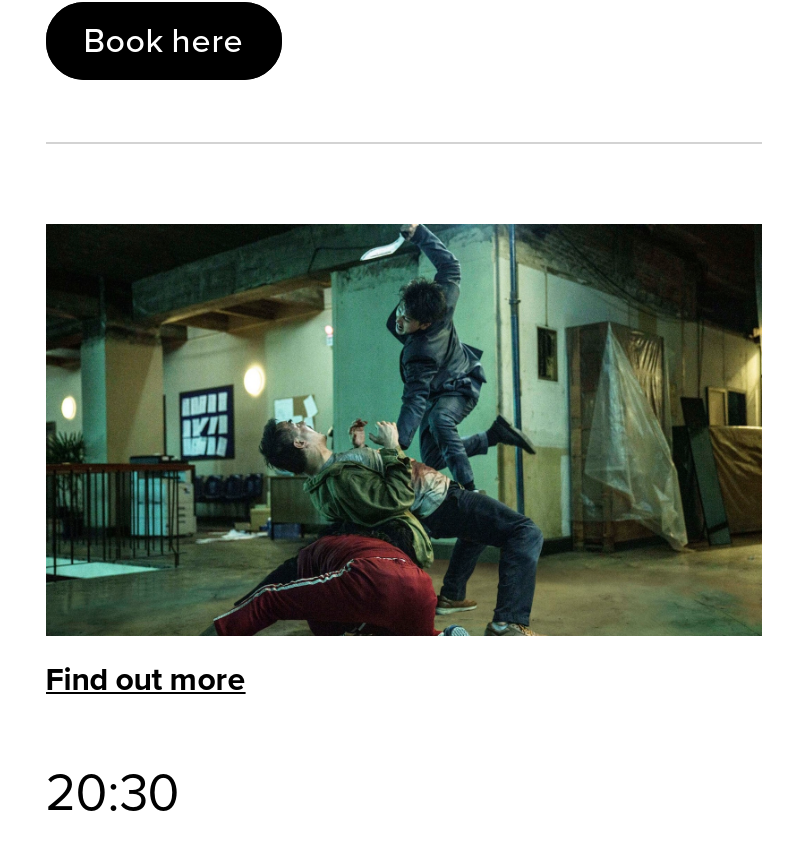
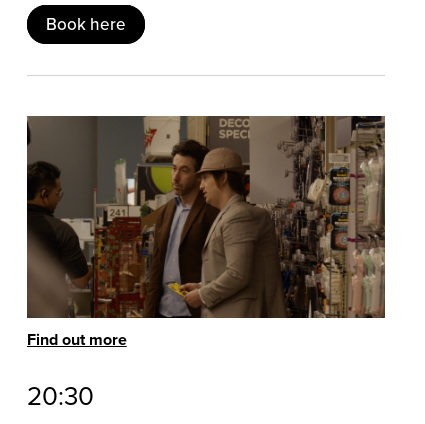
[44,222,764,638] [image] -> [26,115,386,319] [image]

